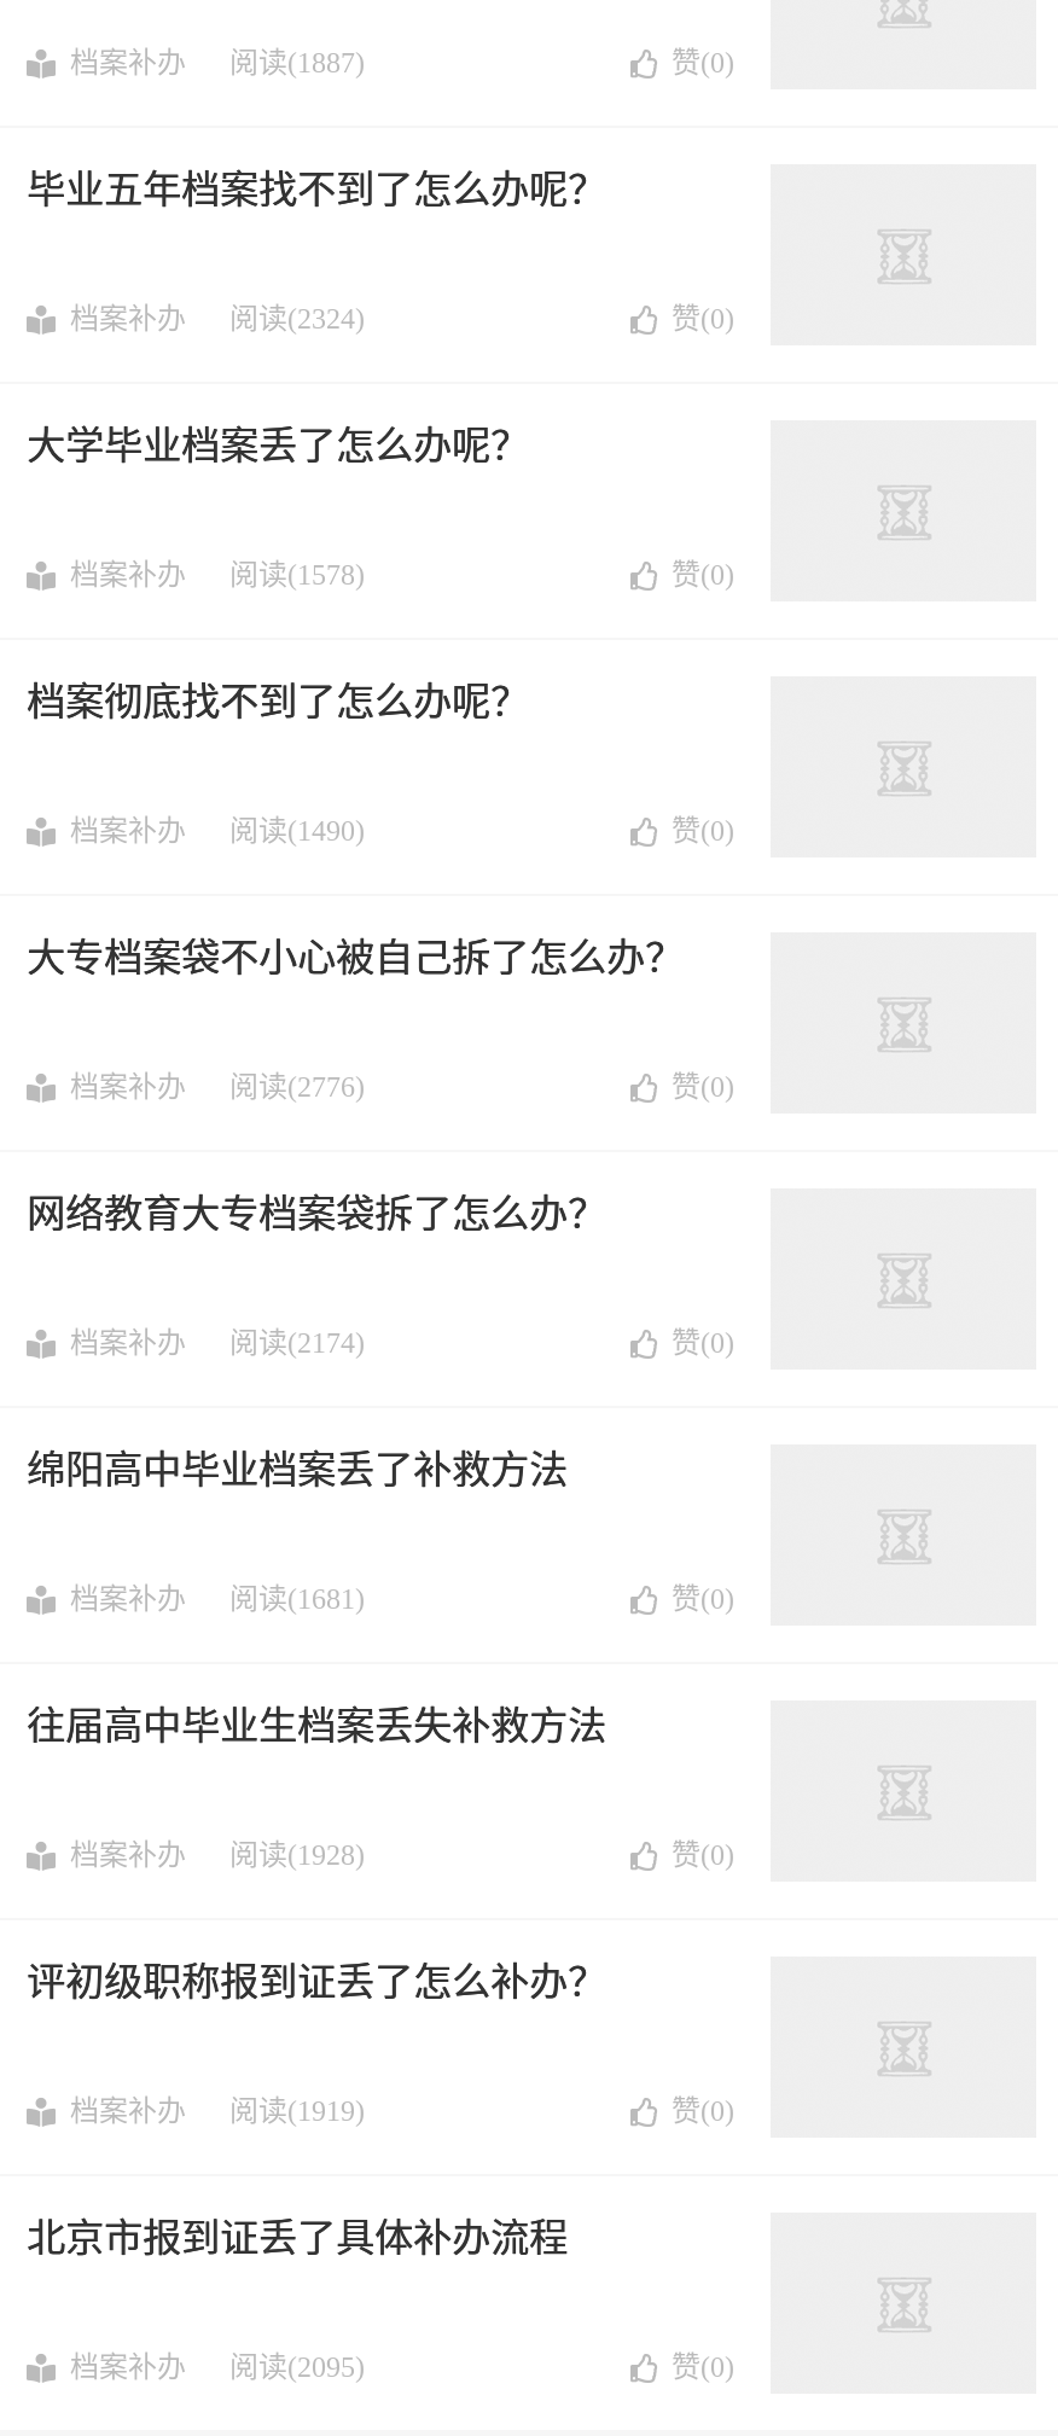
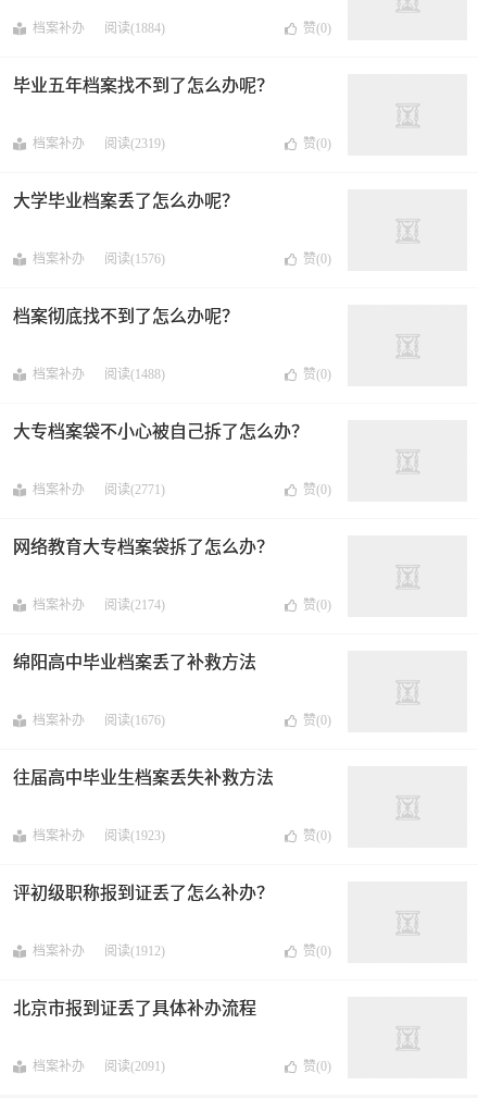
[70,46,365,80] 档案补办 阅读(1887) -> [33,21,165,36] 档案补办 阅读(1884)
[70,302,365,336] 档案补办 阅读(2324) -> [33,136,165,151] 档案补办 阅读(2319)
[70,558,365,592] 档案补办 阅读(1578) -> [33,251,165,267] 档案补办 阅读(1576)
[70,814,365,848] 档案补办 阅读(1490) -> [33,367,165,382] 档案补办 阅读(1488)
[70,1070,365,1104] 档案补办 阅读(2776) -> [33,482,165,497] 档案补办 阅读(2771)
[70,1582,365,1616] 档案补办 阅读(1681) -> [33,713,165,728] 档案补办 阅读(1676)
[70,1838,365,1872] 档案补办 阅读(1928) -> [33,828,165,843] 档案补办 阅读(1923)
[70,2094,365,2128] 档案补办 阅读(1919) -> [33,943,165,959] 档案补办 阅读(1912)
[70,2350,365,2384] 档案补办 阅读(2095) -> [33,1059,165,1074] 档案补办 阅读(2091)

